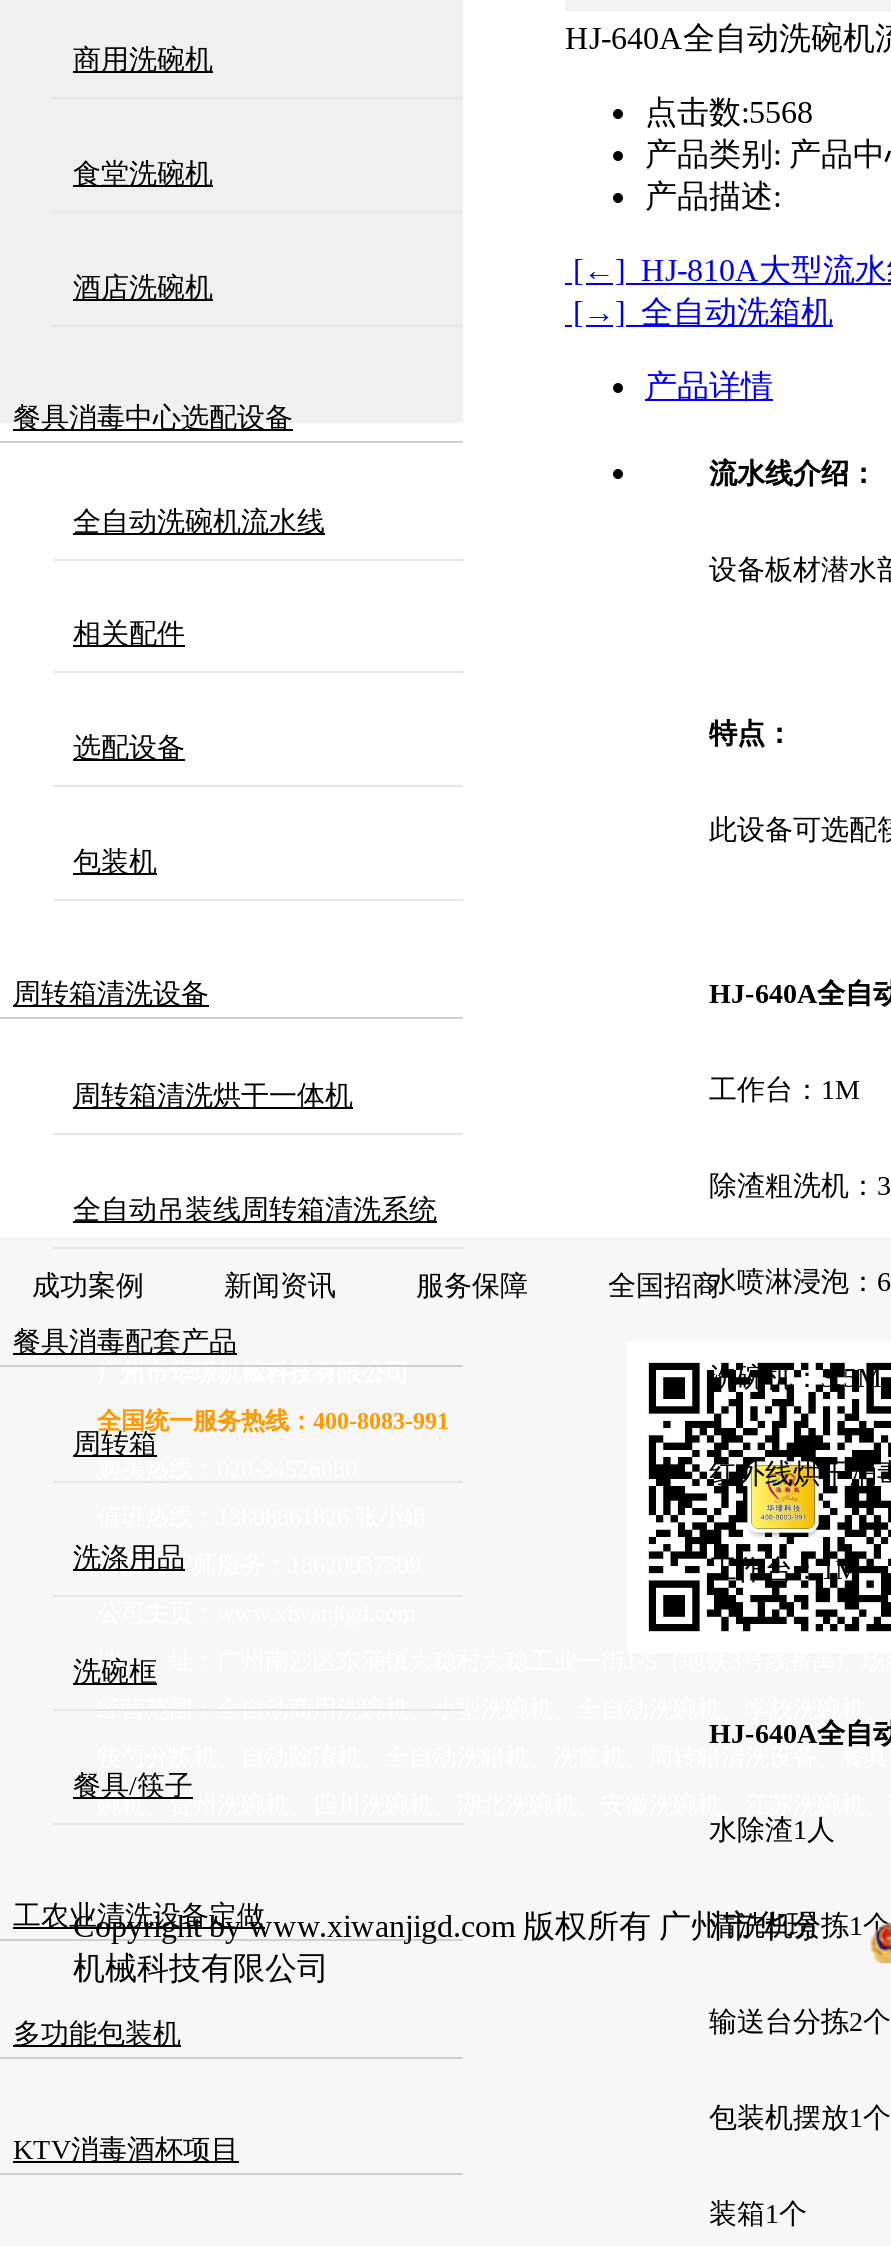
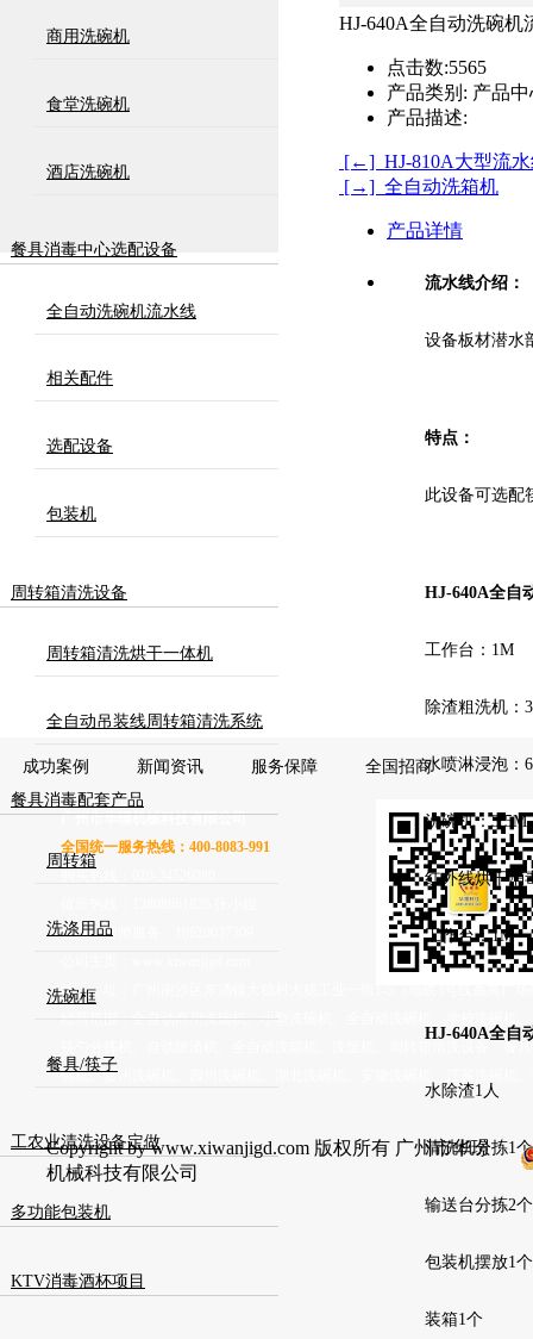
[645,95,813,129] 点击数:5568 -> [387,57,487,77] 点击数:5565

